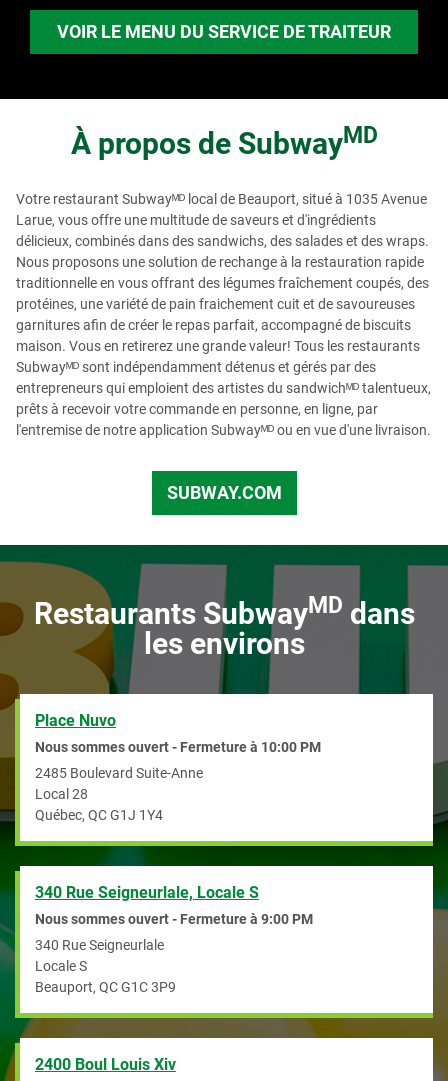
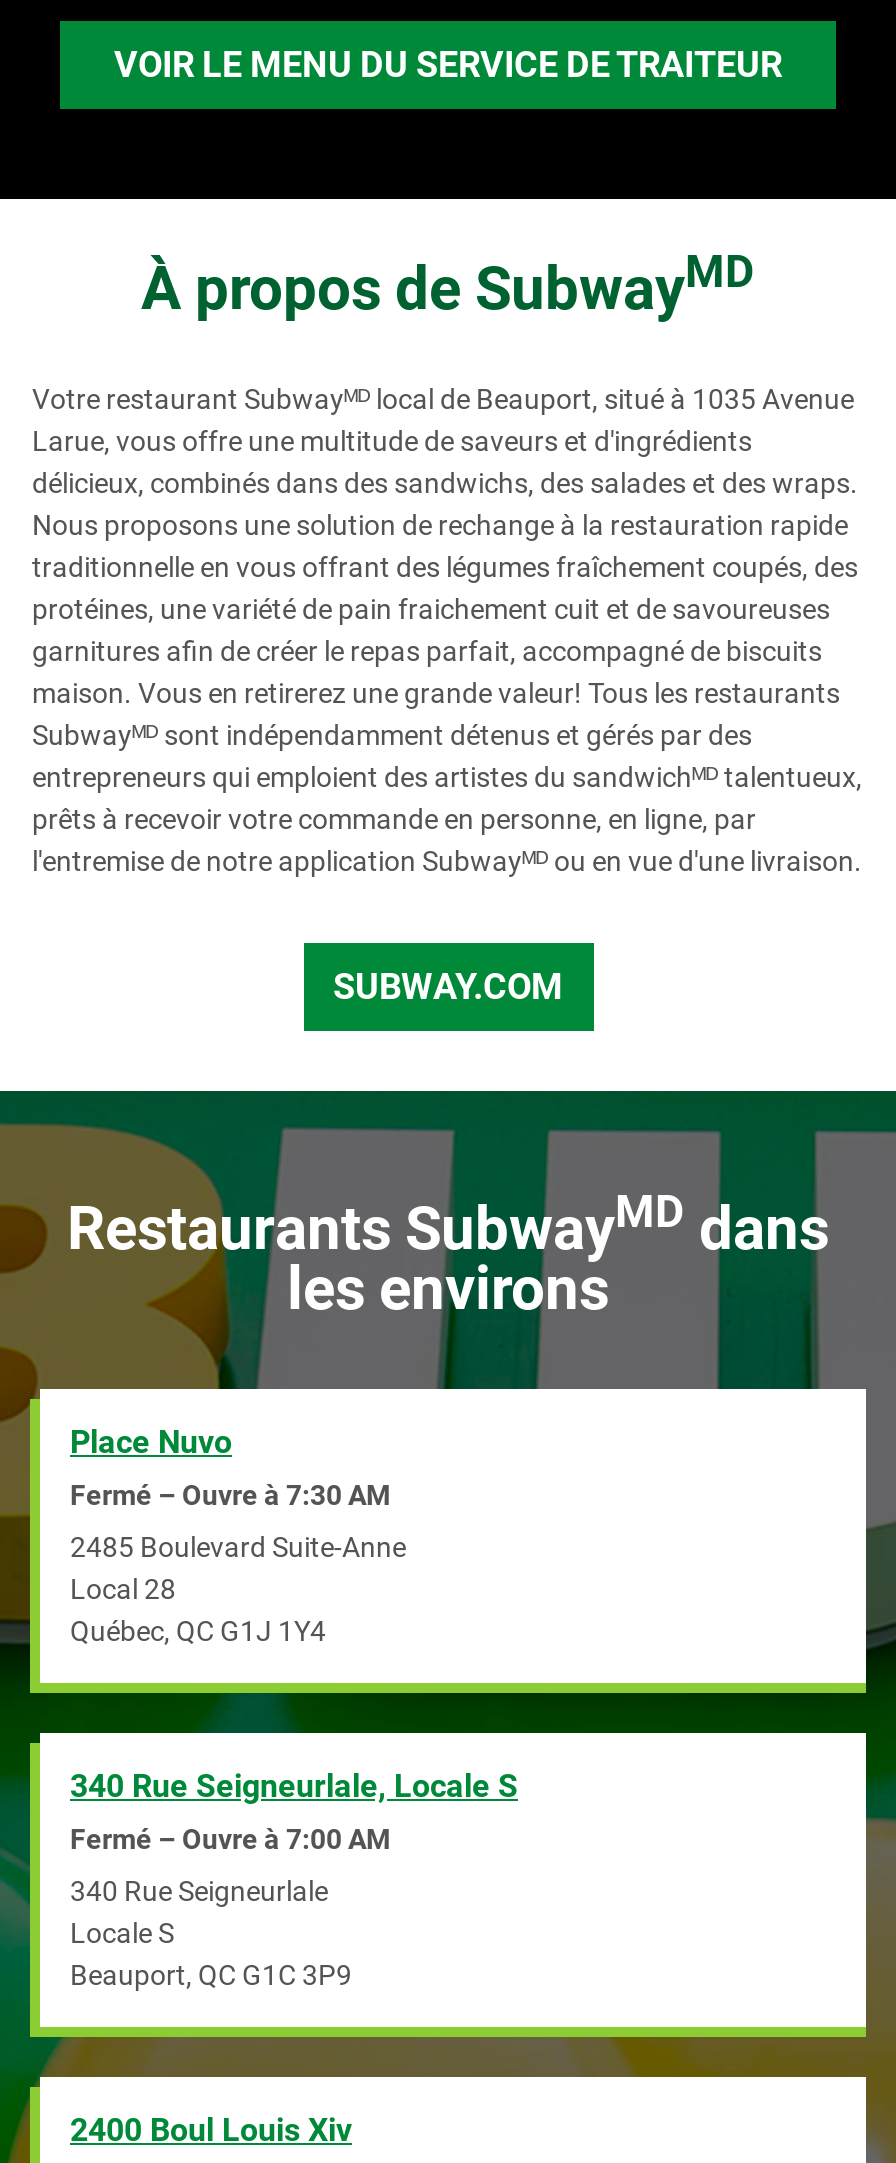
[35,739,321,755] Nous sommes ouvert - Fermeture à 10:00 PM -> [70,1479,390,1511] Fermé – Ouvre à 7:30 AM
[35,911,313,927] Nous sommes ouvert - Fermeture à 9:00 PM -> [70,1823,390,1855] Fermé – Ouvre à 7:00 AM

